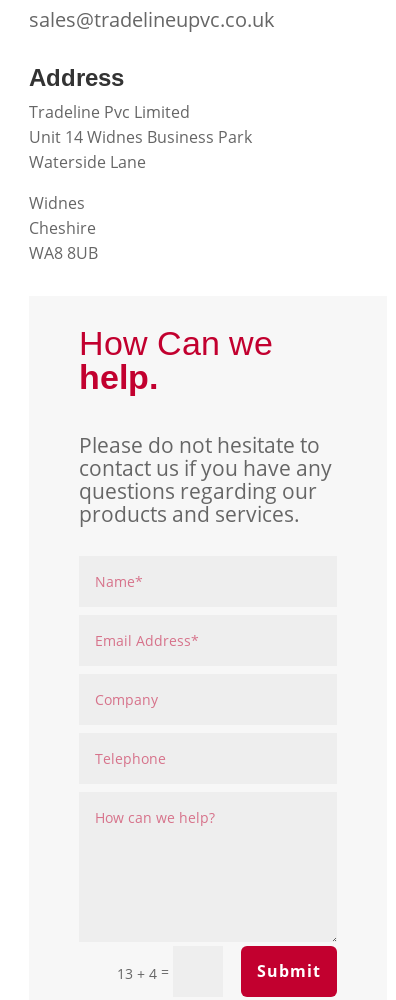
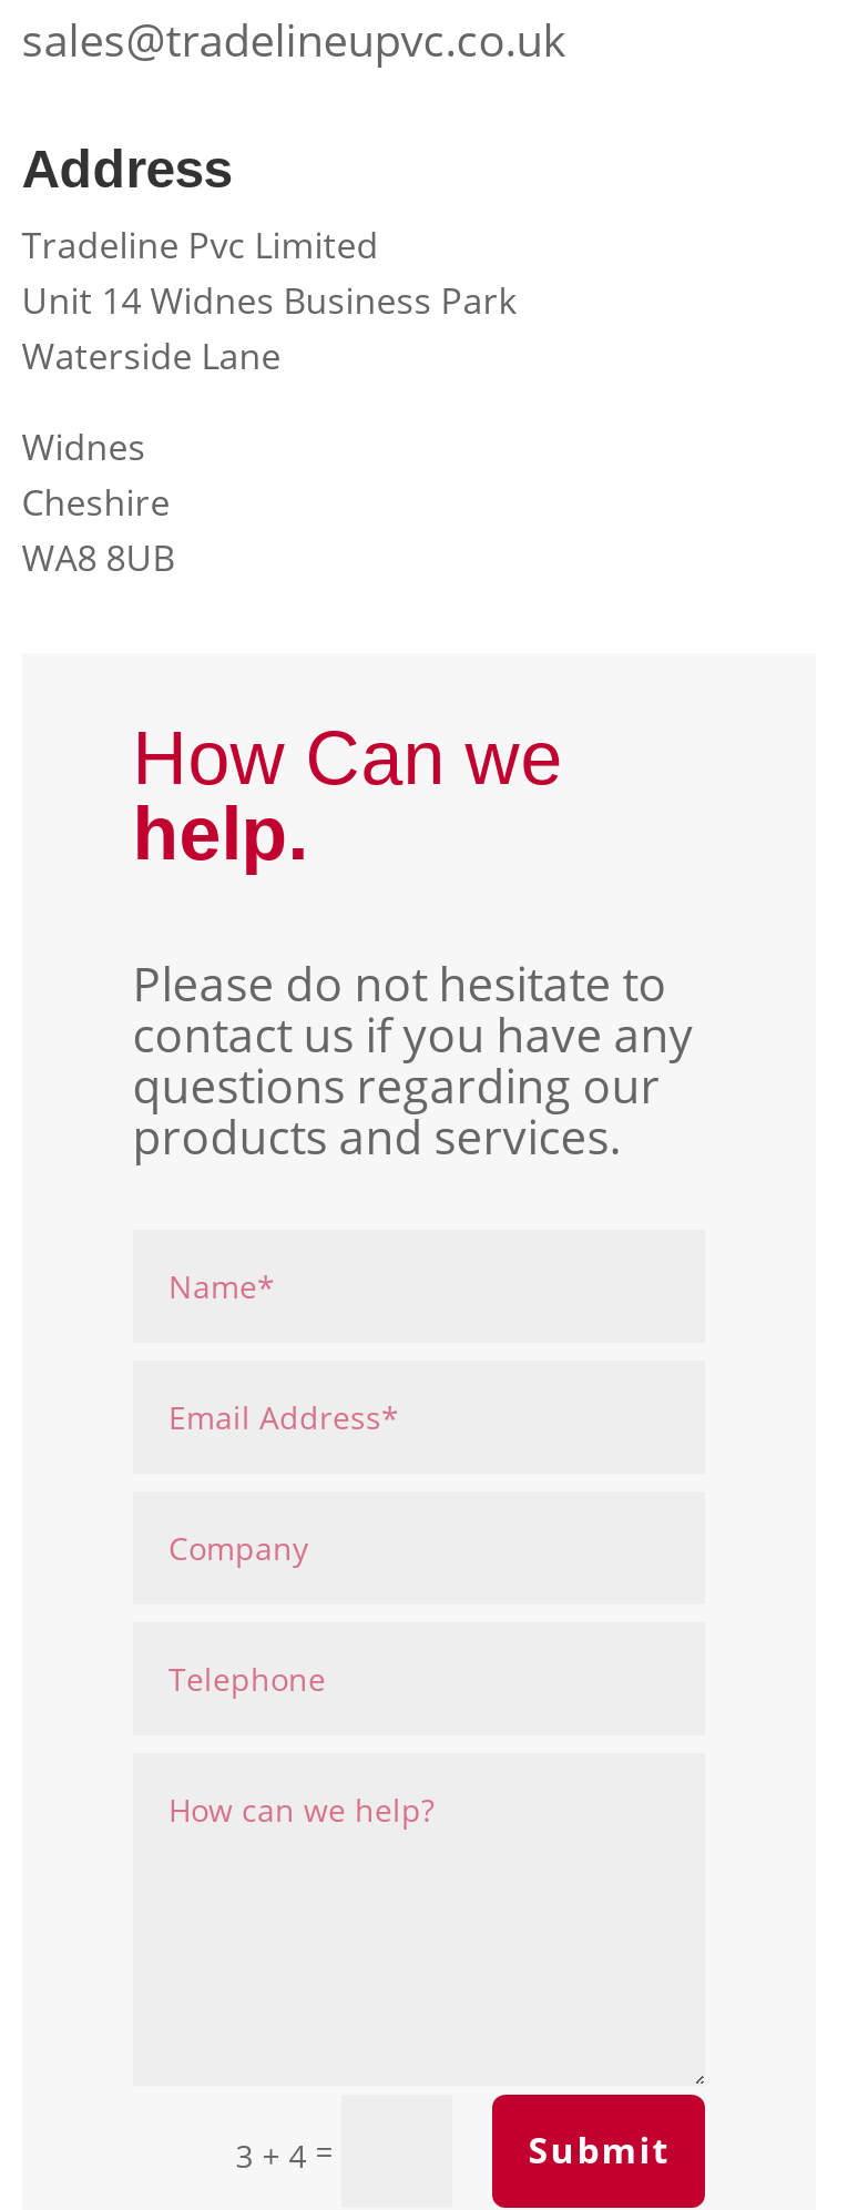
[117,962,173,983] 13 + 4 = -> [235,2130,342,2176] 3 + 4 =

